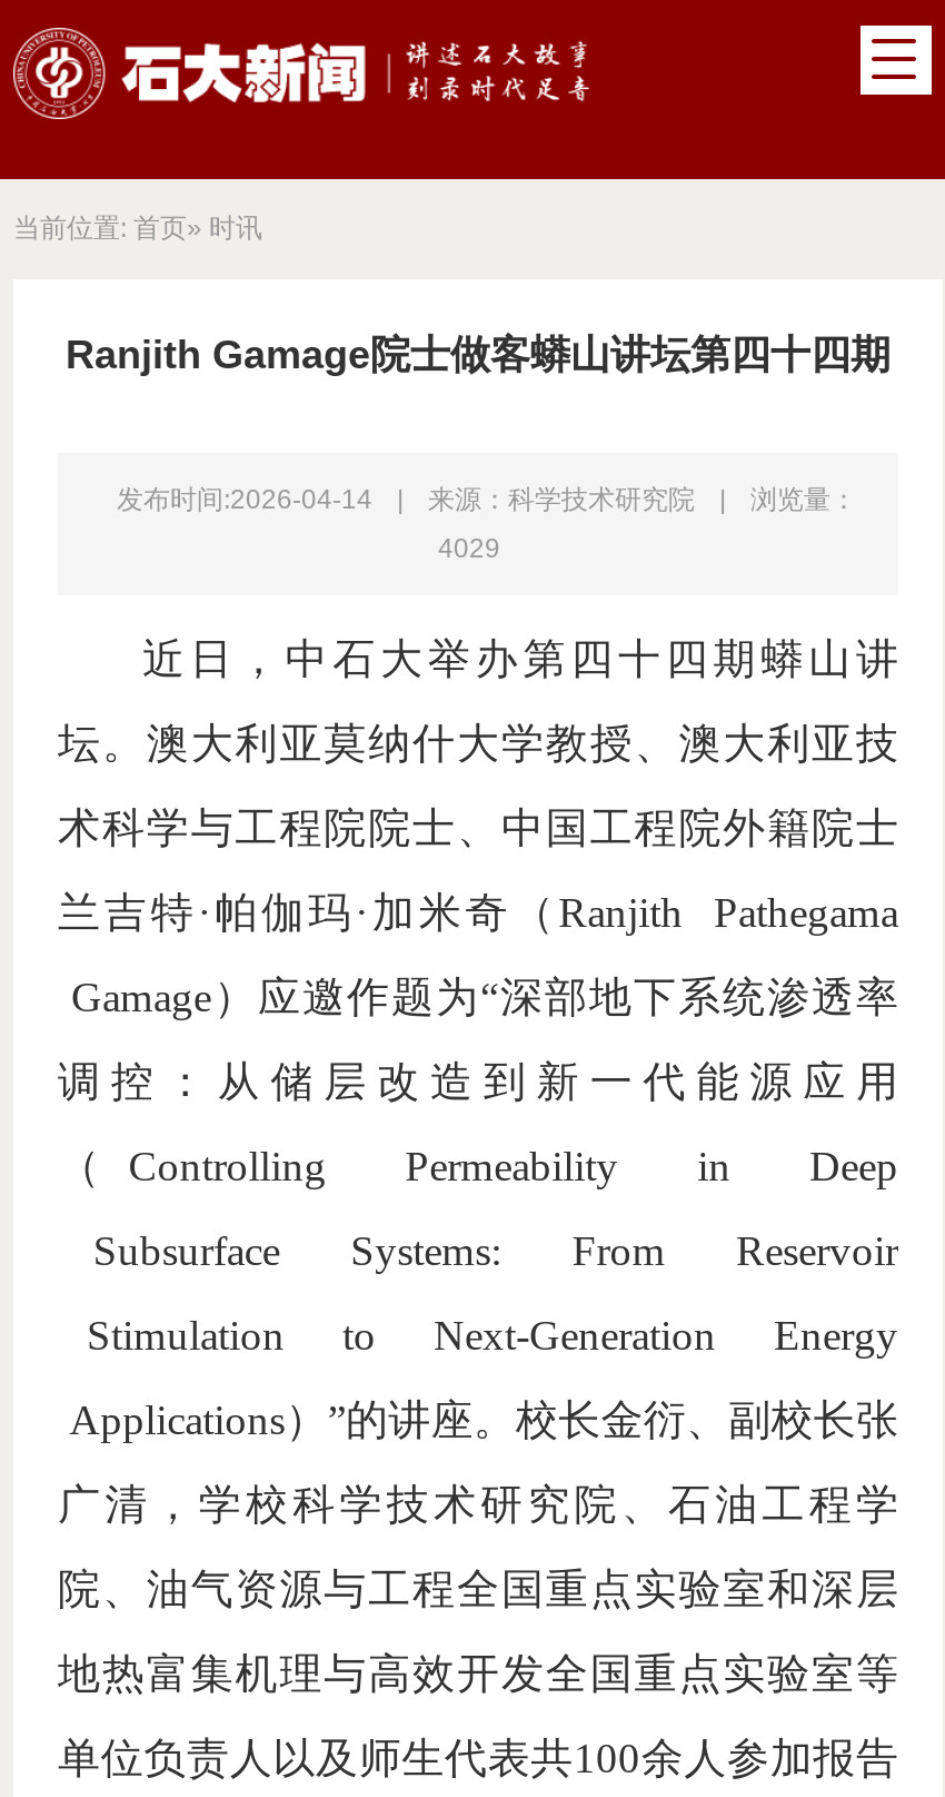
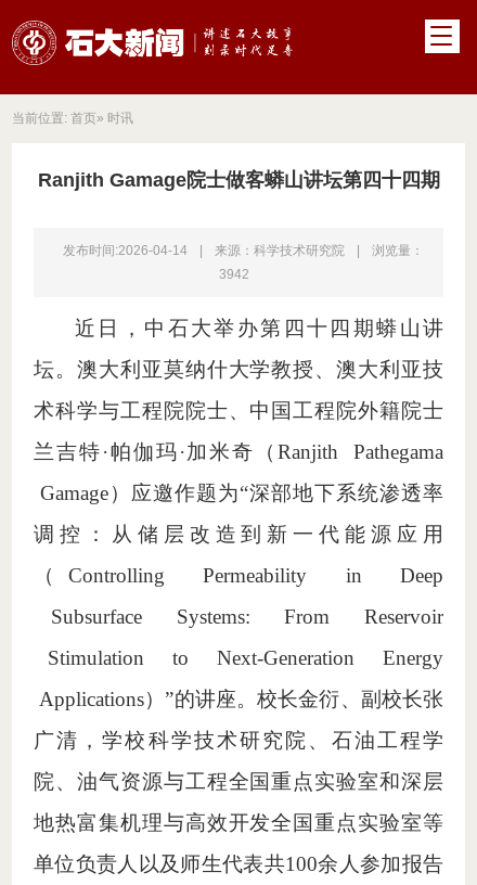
[438,533,500,565] 4029 -> [219,267,249,282] 3942

